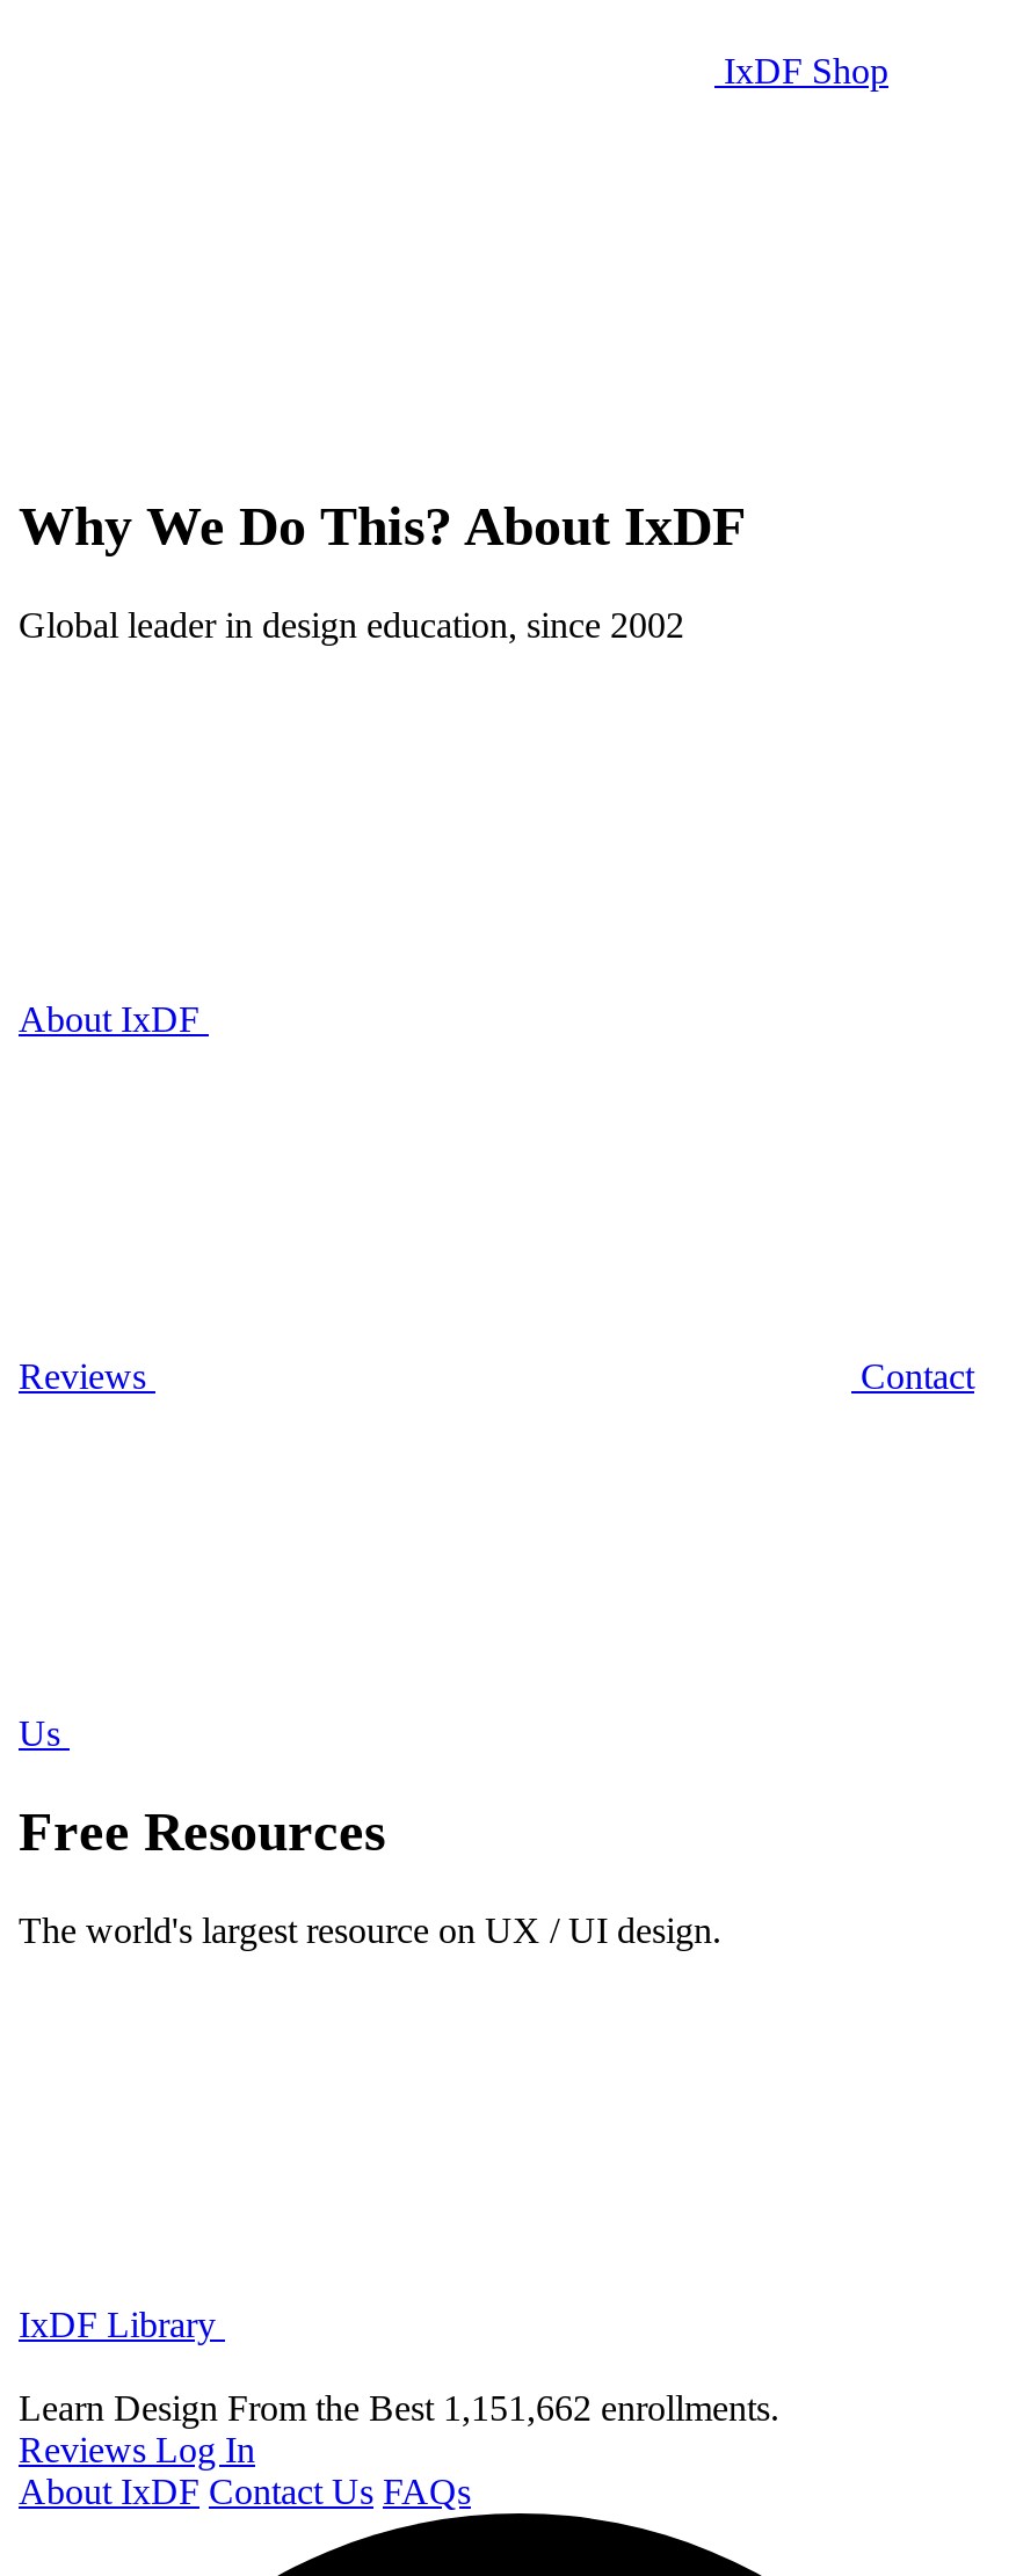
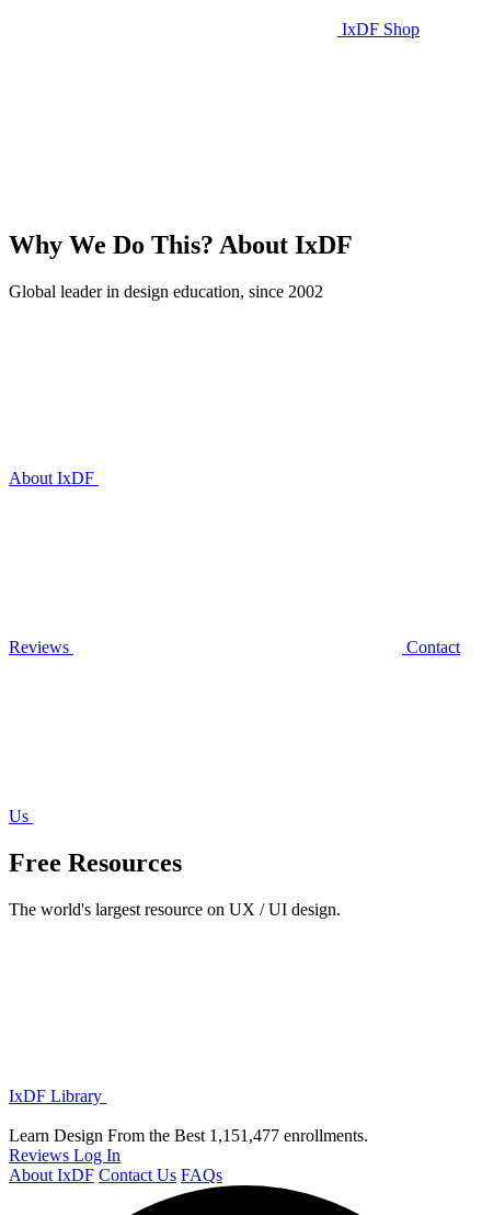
[19,2387,779,2427] Learn Design From the Best 1,151,662 enrollments. -> [9,1126,368,1144] Learn Design From the Best 1,151,477 enrollments.

